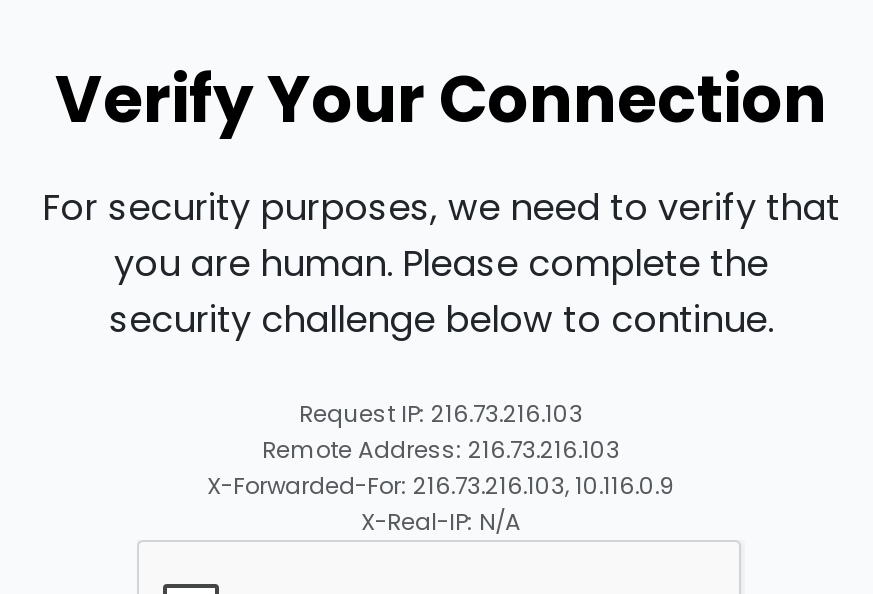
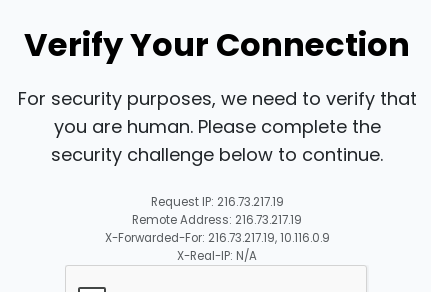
[299,398,583,430] Request IP: 216.73.216.103 -> [150,194,283,210] Request IP: 216.73.217.19
[262,434,620,466] Remote Address: 216.73.216.103 -> [132,212,302,228] Remote Address: 216.73.217.19
[207,470,675,502] X-Forwarded-For: 216.73.216.103, 10.116.0.9 -> [104,230,329,246] X-Forwarded-For: 216.73.217.19, 10.116.0.9

